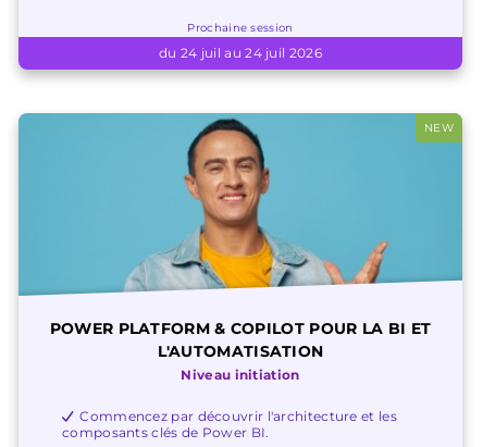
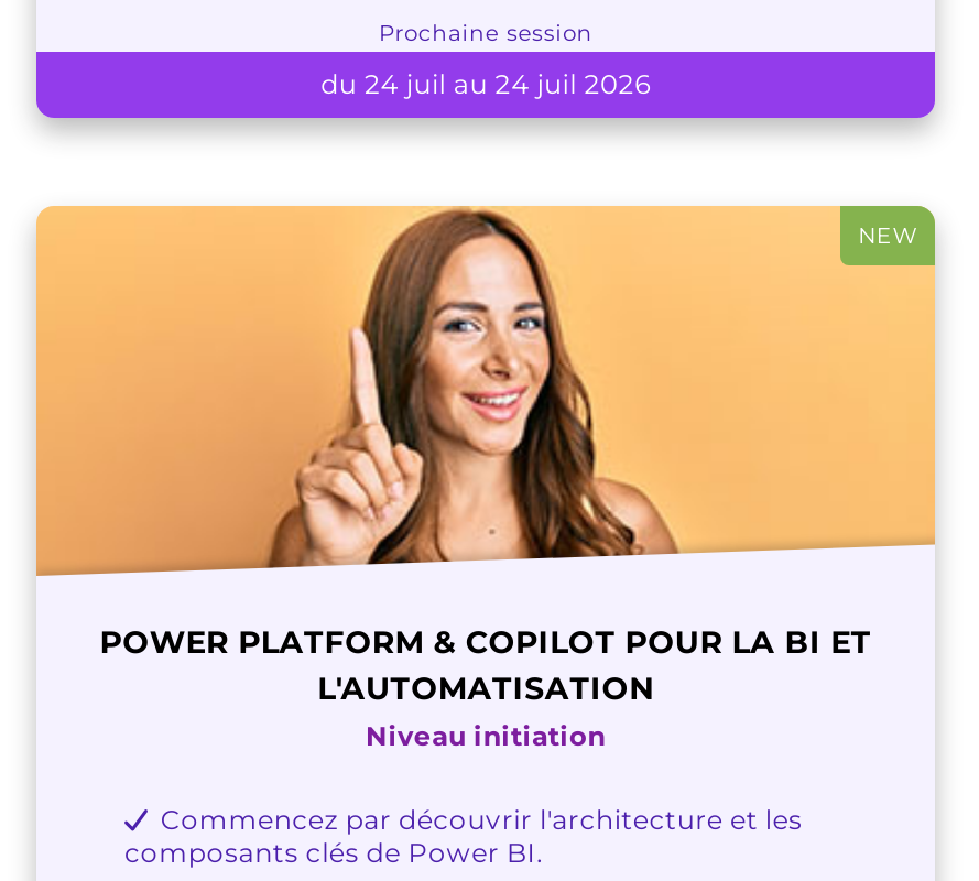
[17,112,463,297] [image] -> [34,204,937,578] [image]

